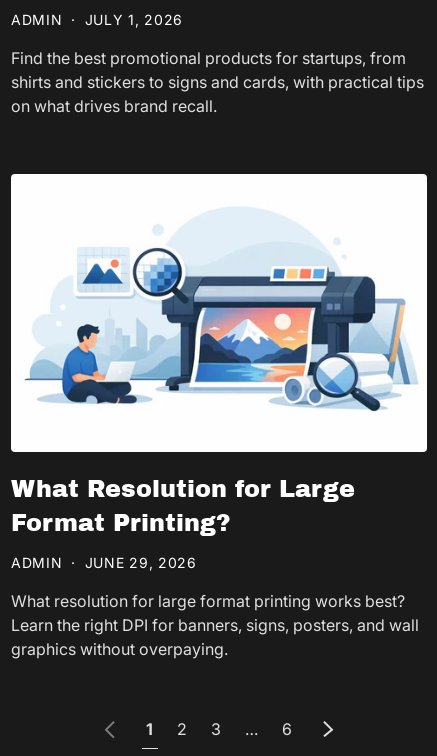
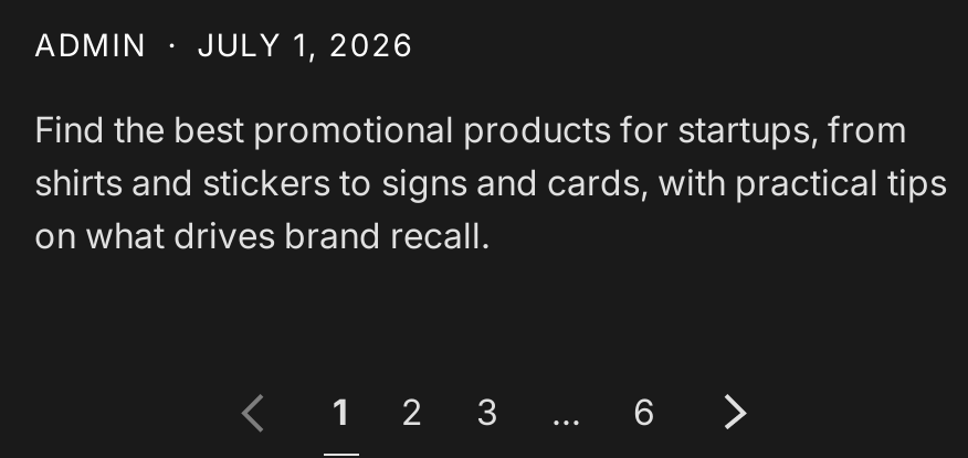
[10,173,428,659] [image] | What Resolution for Large | Format Printing? | ADMIN · JUNE 29, 2026 | What resolution for large format printing works best? | Learn the right DPI for banners, signs, posters, and wall | graphics without overpaying. -> none

